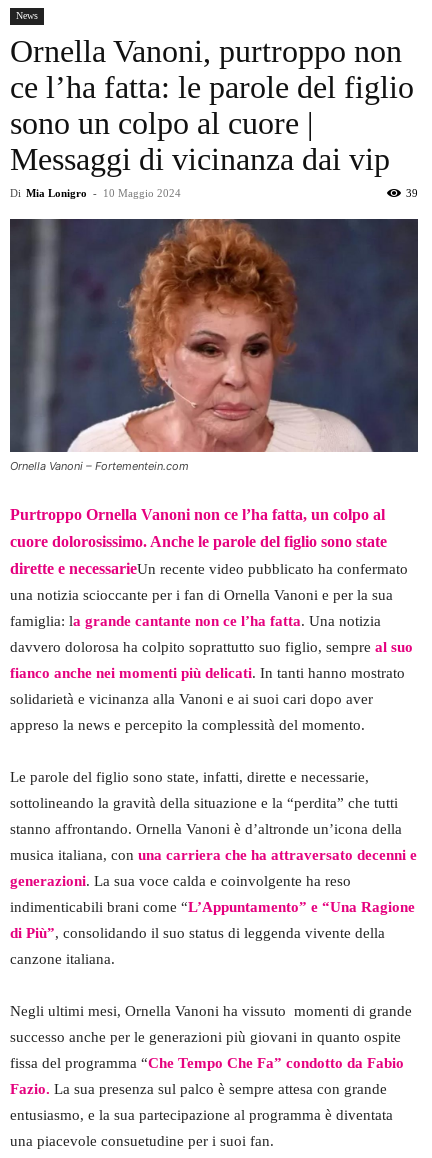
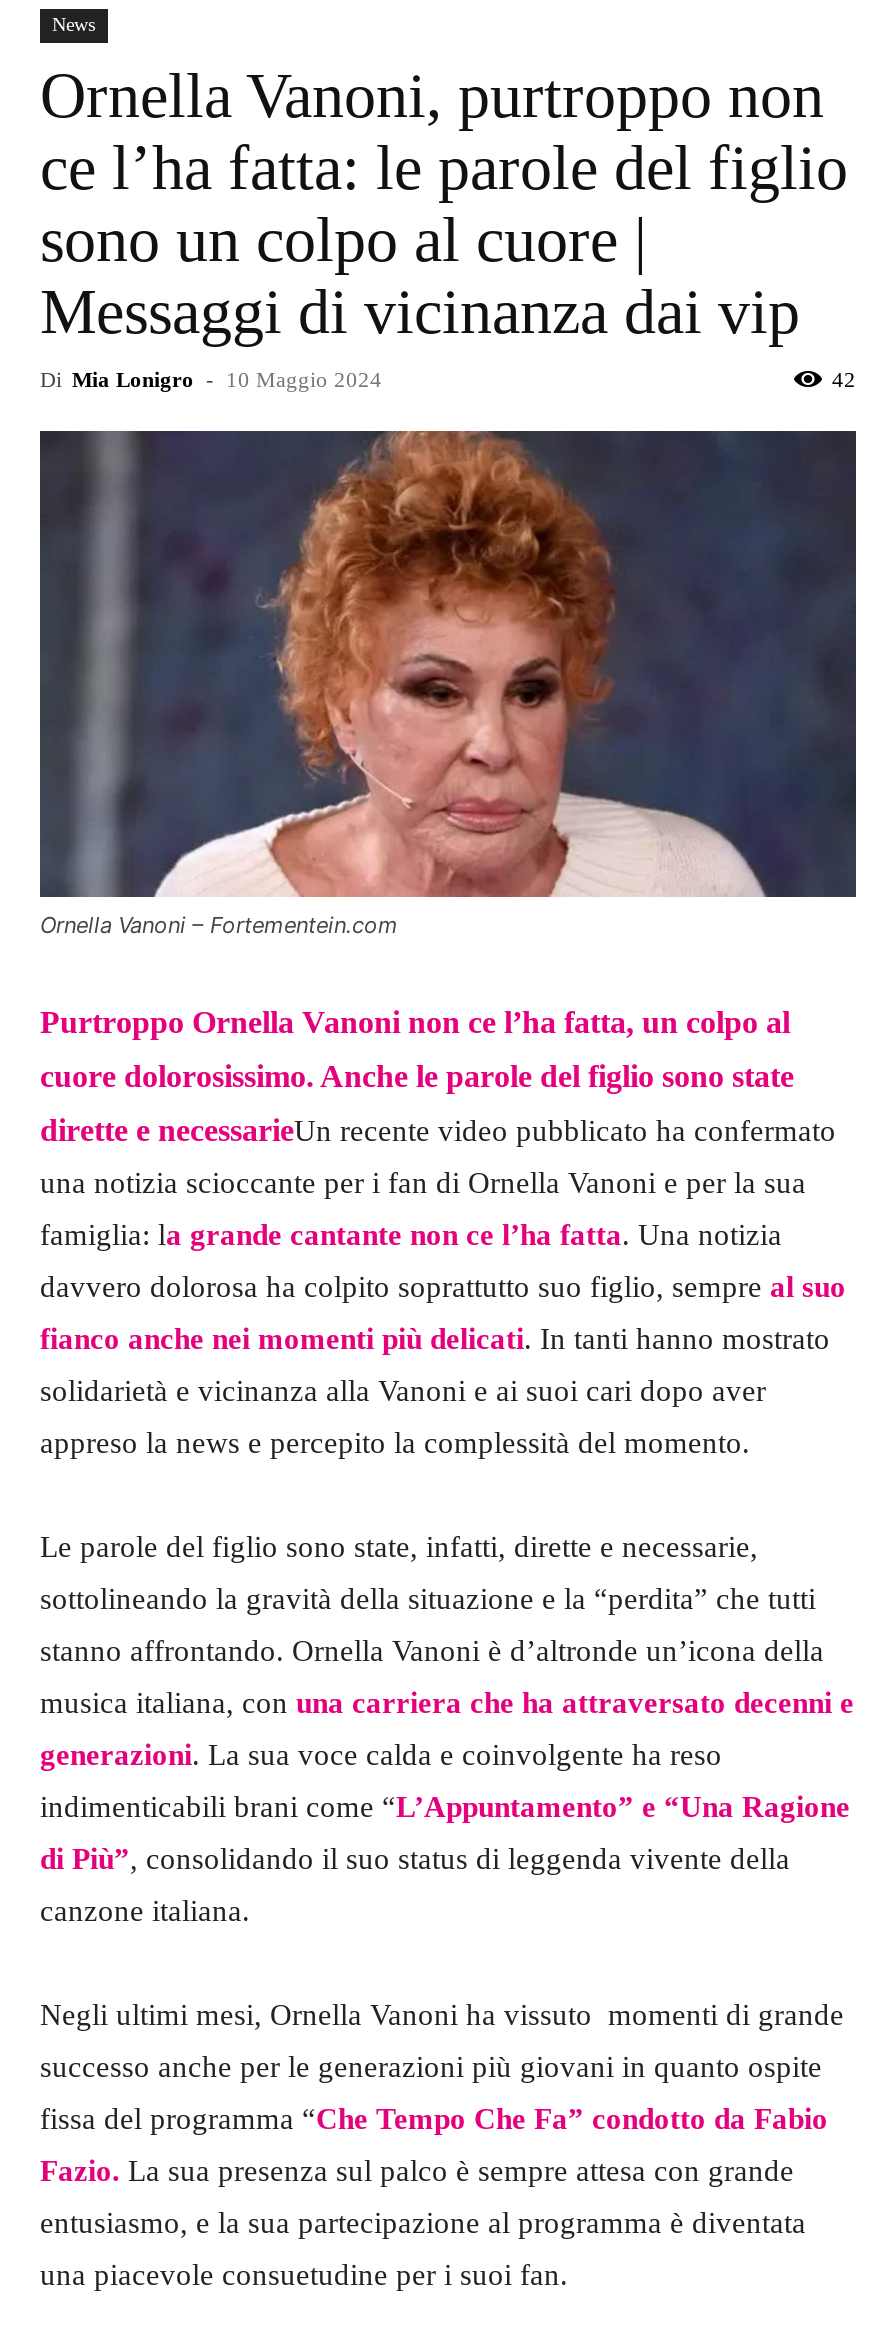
[406,187,418,199] 39 -> [832,367,856,391] 42

